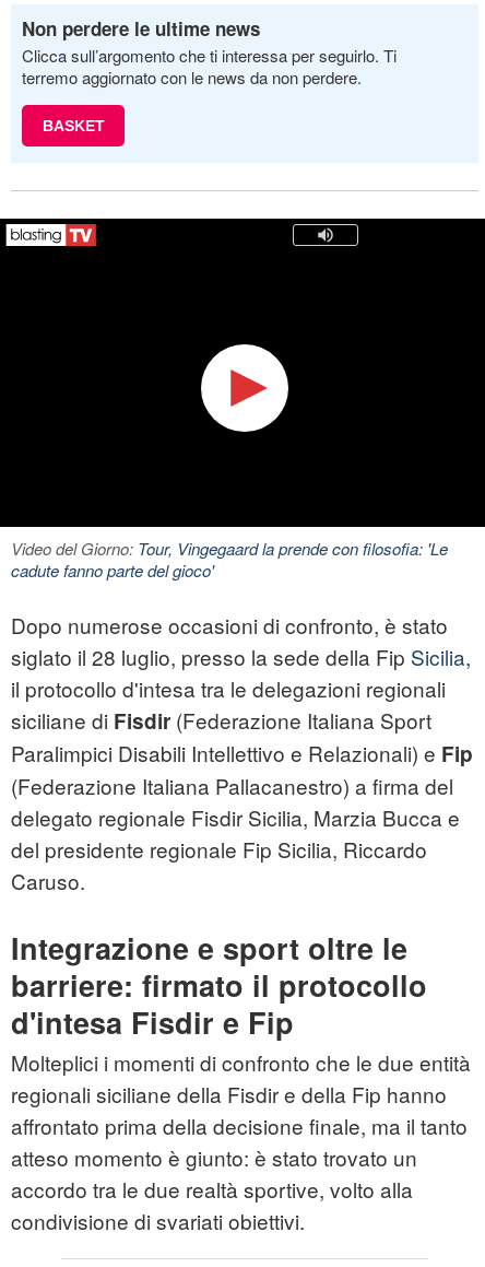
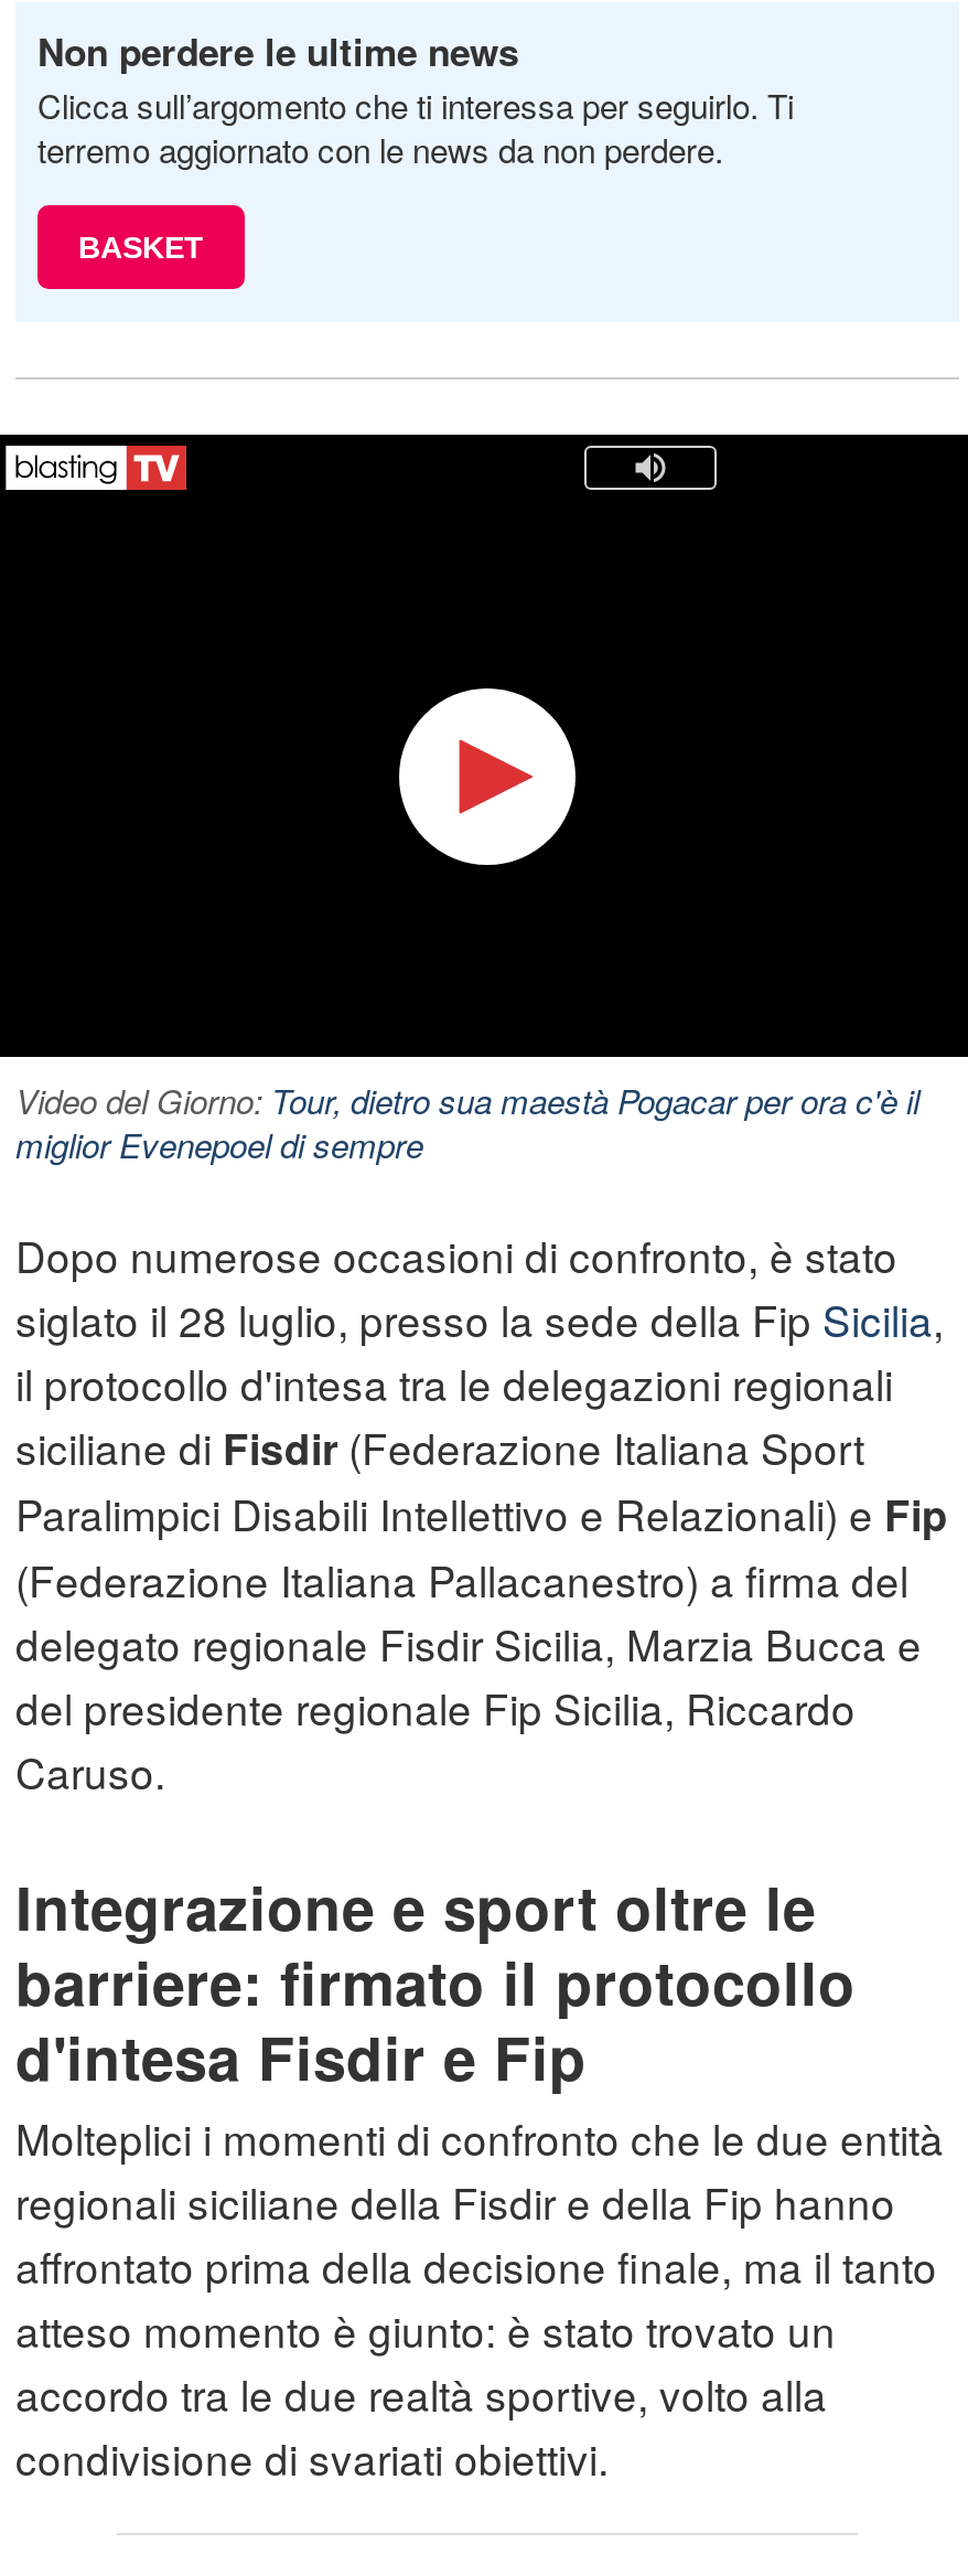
[11,537,448,582] Video del Giorno: Tour, Vingegaard la prende con filosofia: 'Le | cadute fanno parte del gioco' -> [15,1077,919,1168] Video del Giorno: Tour, dietro sua maestà Pogacar per ora c'è il | miglior Evenepoel di sempre

